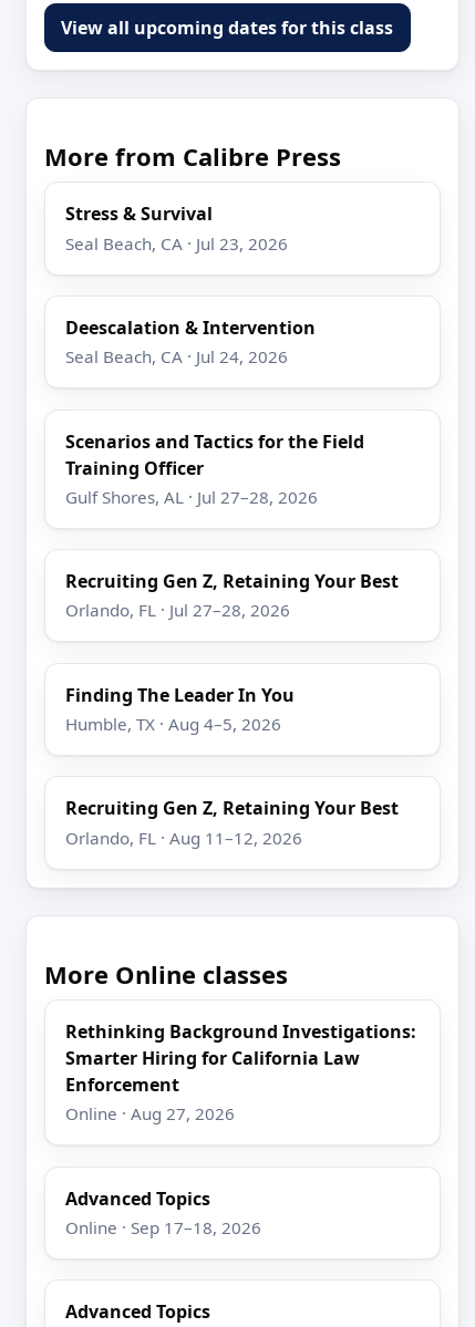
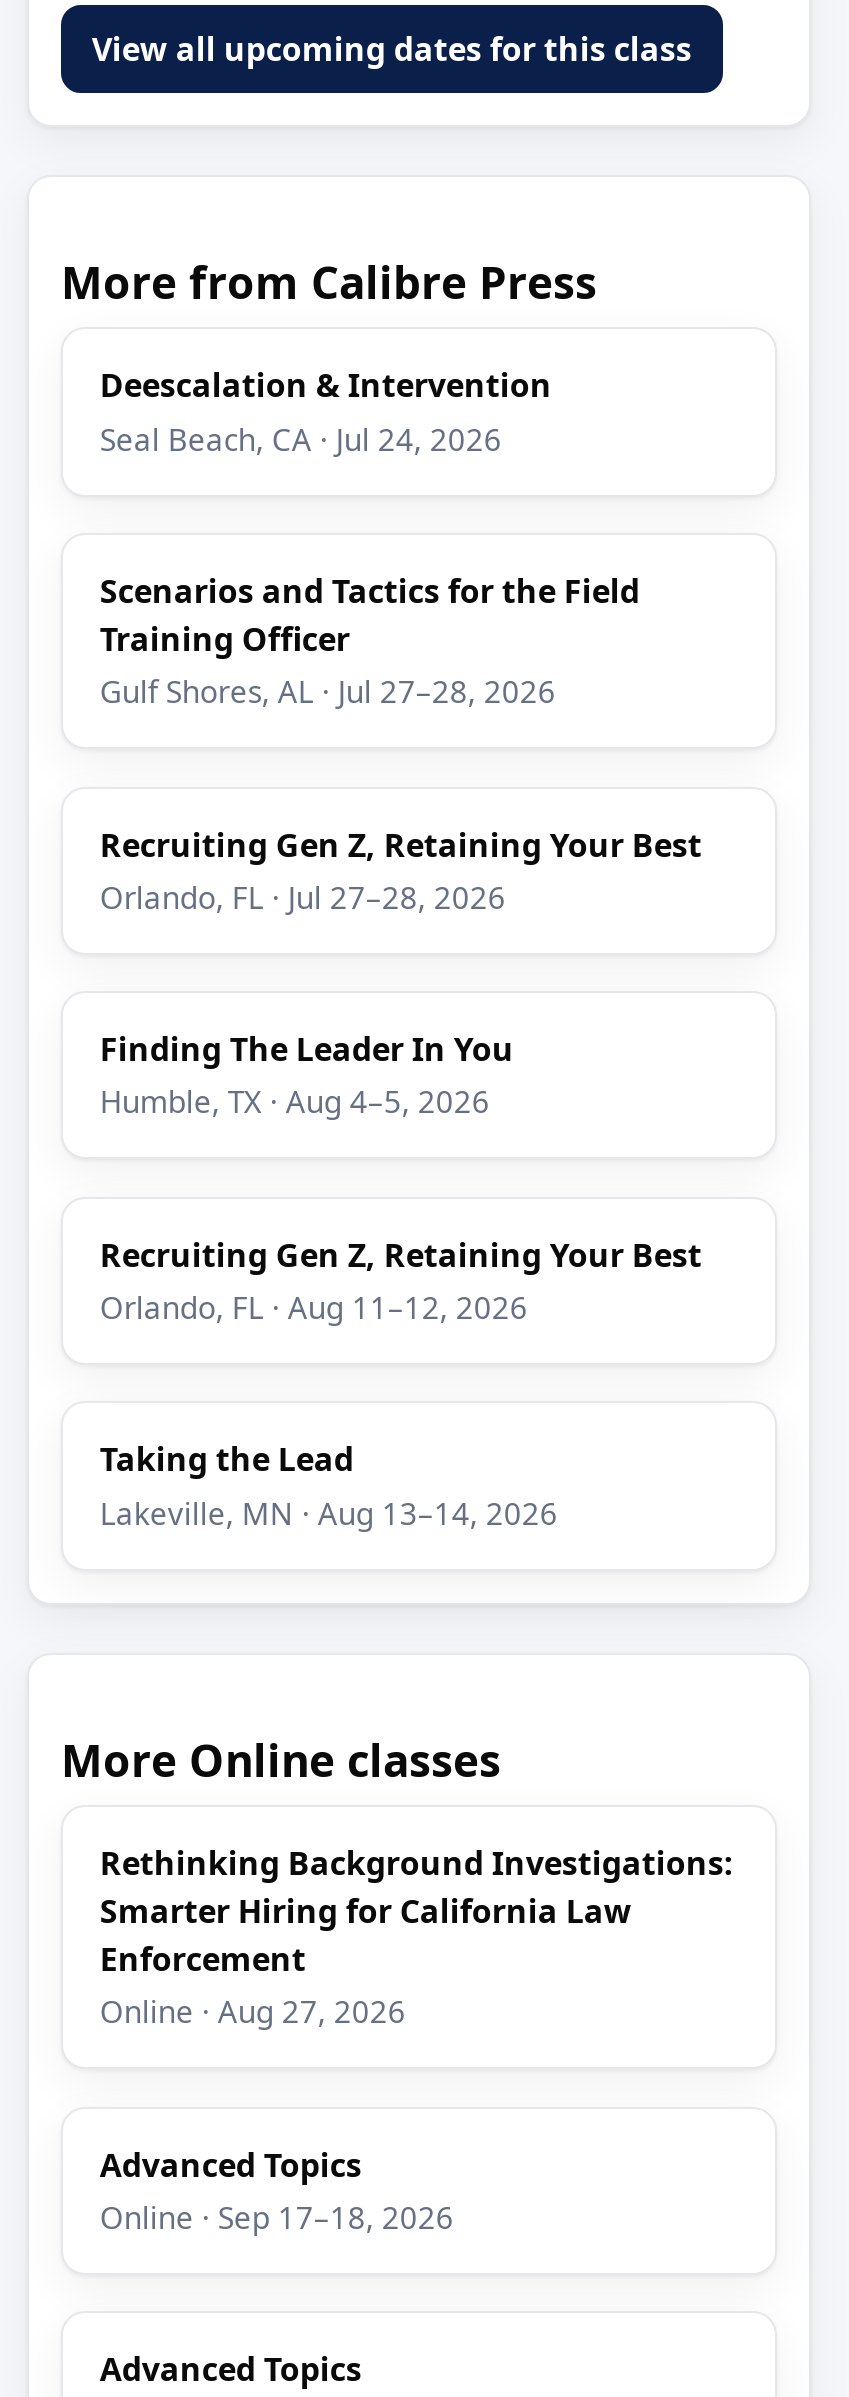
[66,202,288,254] Stress & Survival | Seal Beach, CA · Jul 23, 2026 -> none
moved [66,316,399,848] -> [100,364,702,1327]: Deescalation & Intervention | Seal Beach, CA · Jul 24, 2026 | Scenarios and Tactics for the Field | ... | Recruiting Gen Z, Retaining Your Best | Orlando, FL · Aug 11–12, 2026
none -> [100,1438,558,1532] Taking the Lead | Lakeville, MN · Aug 13–14, 2026

